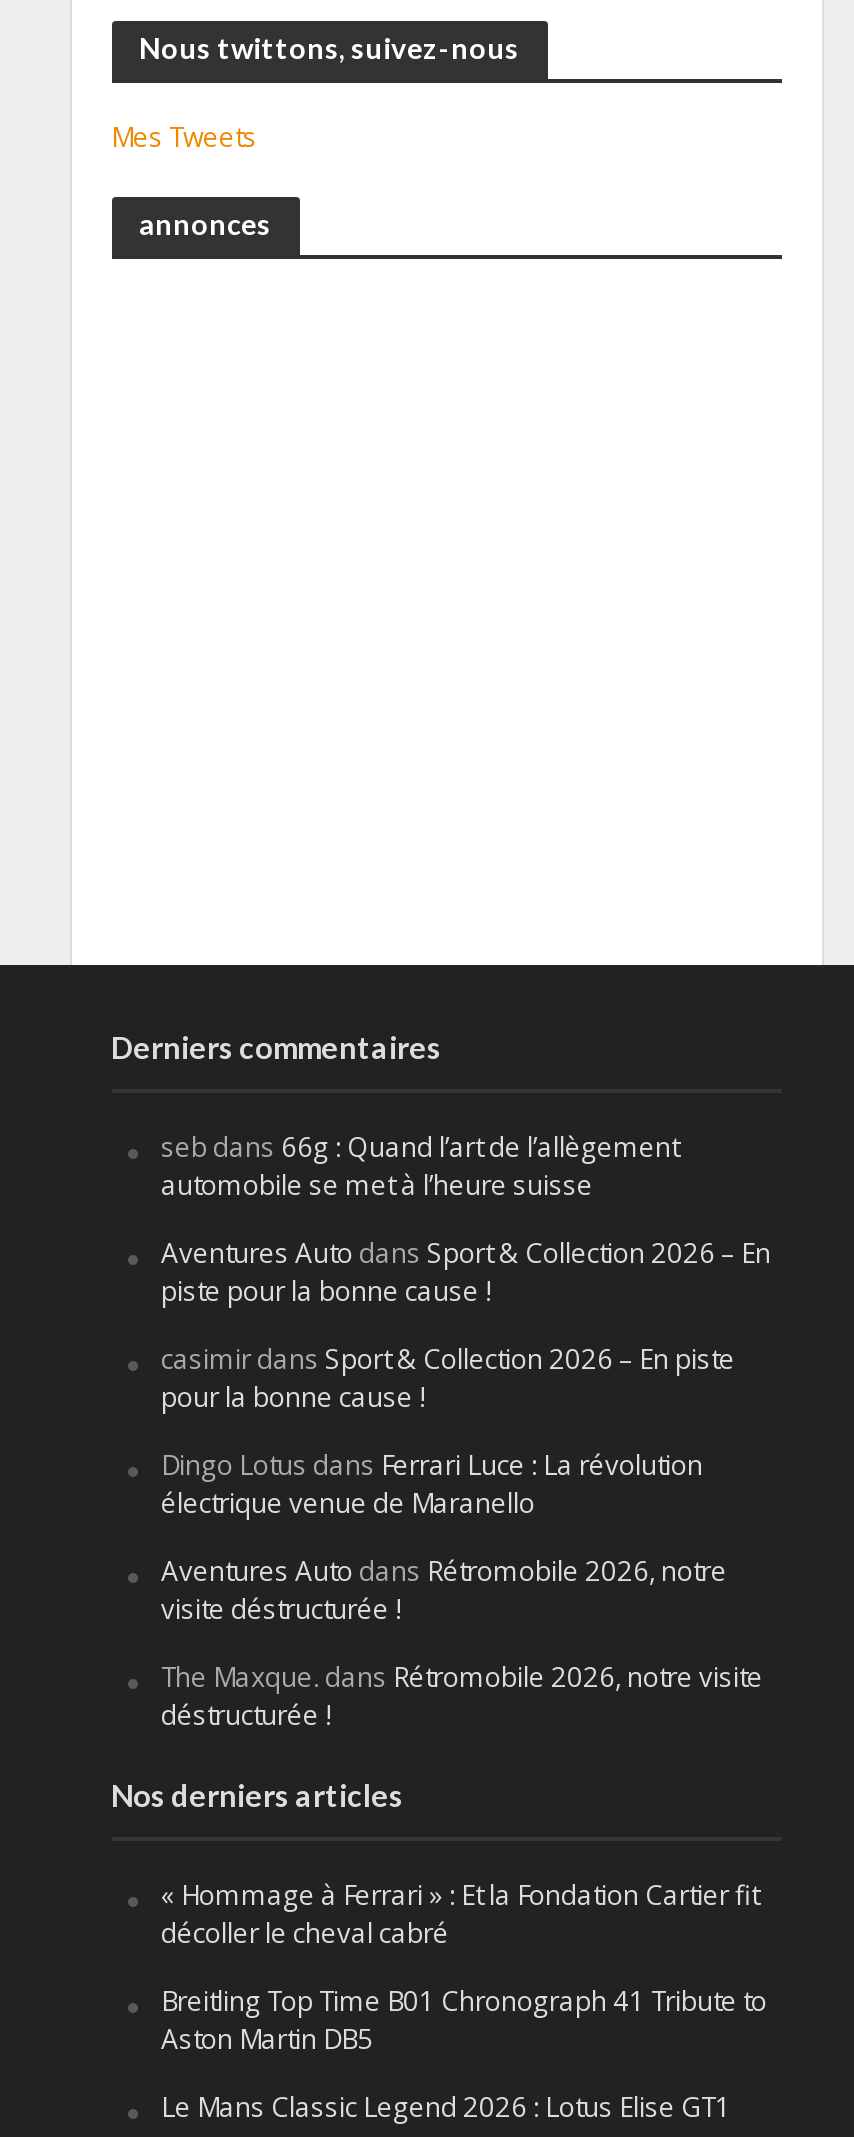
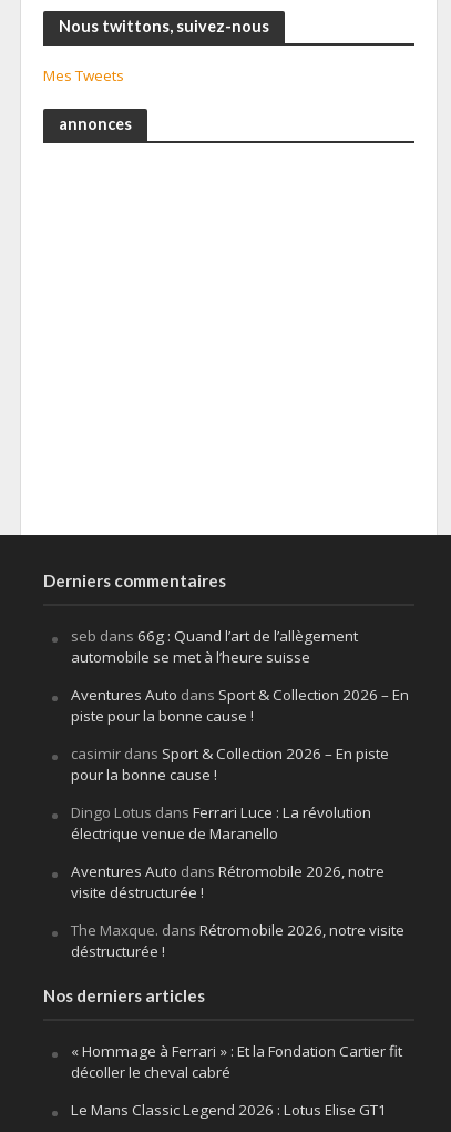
[161,1984,767,2058] Breitling Top Time B01 Chronograph 41 Tribute to | Aston Martin DB5 -> none

